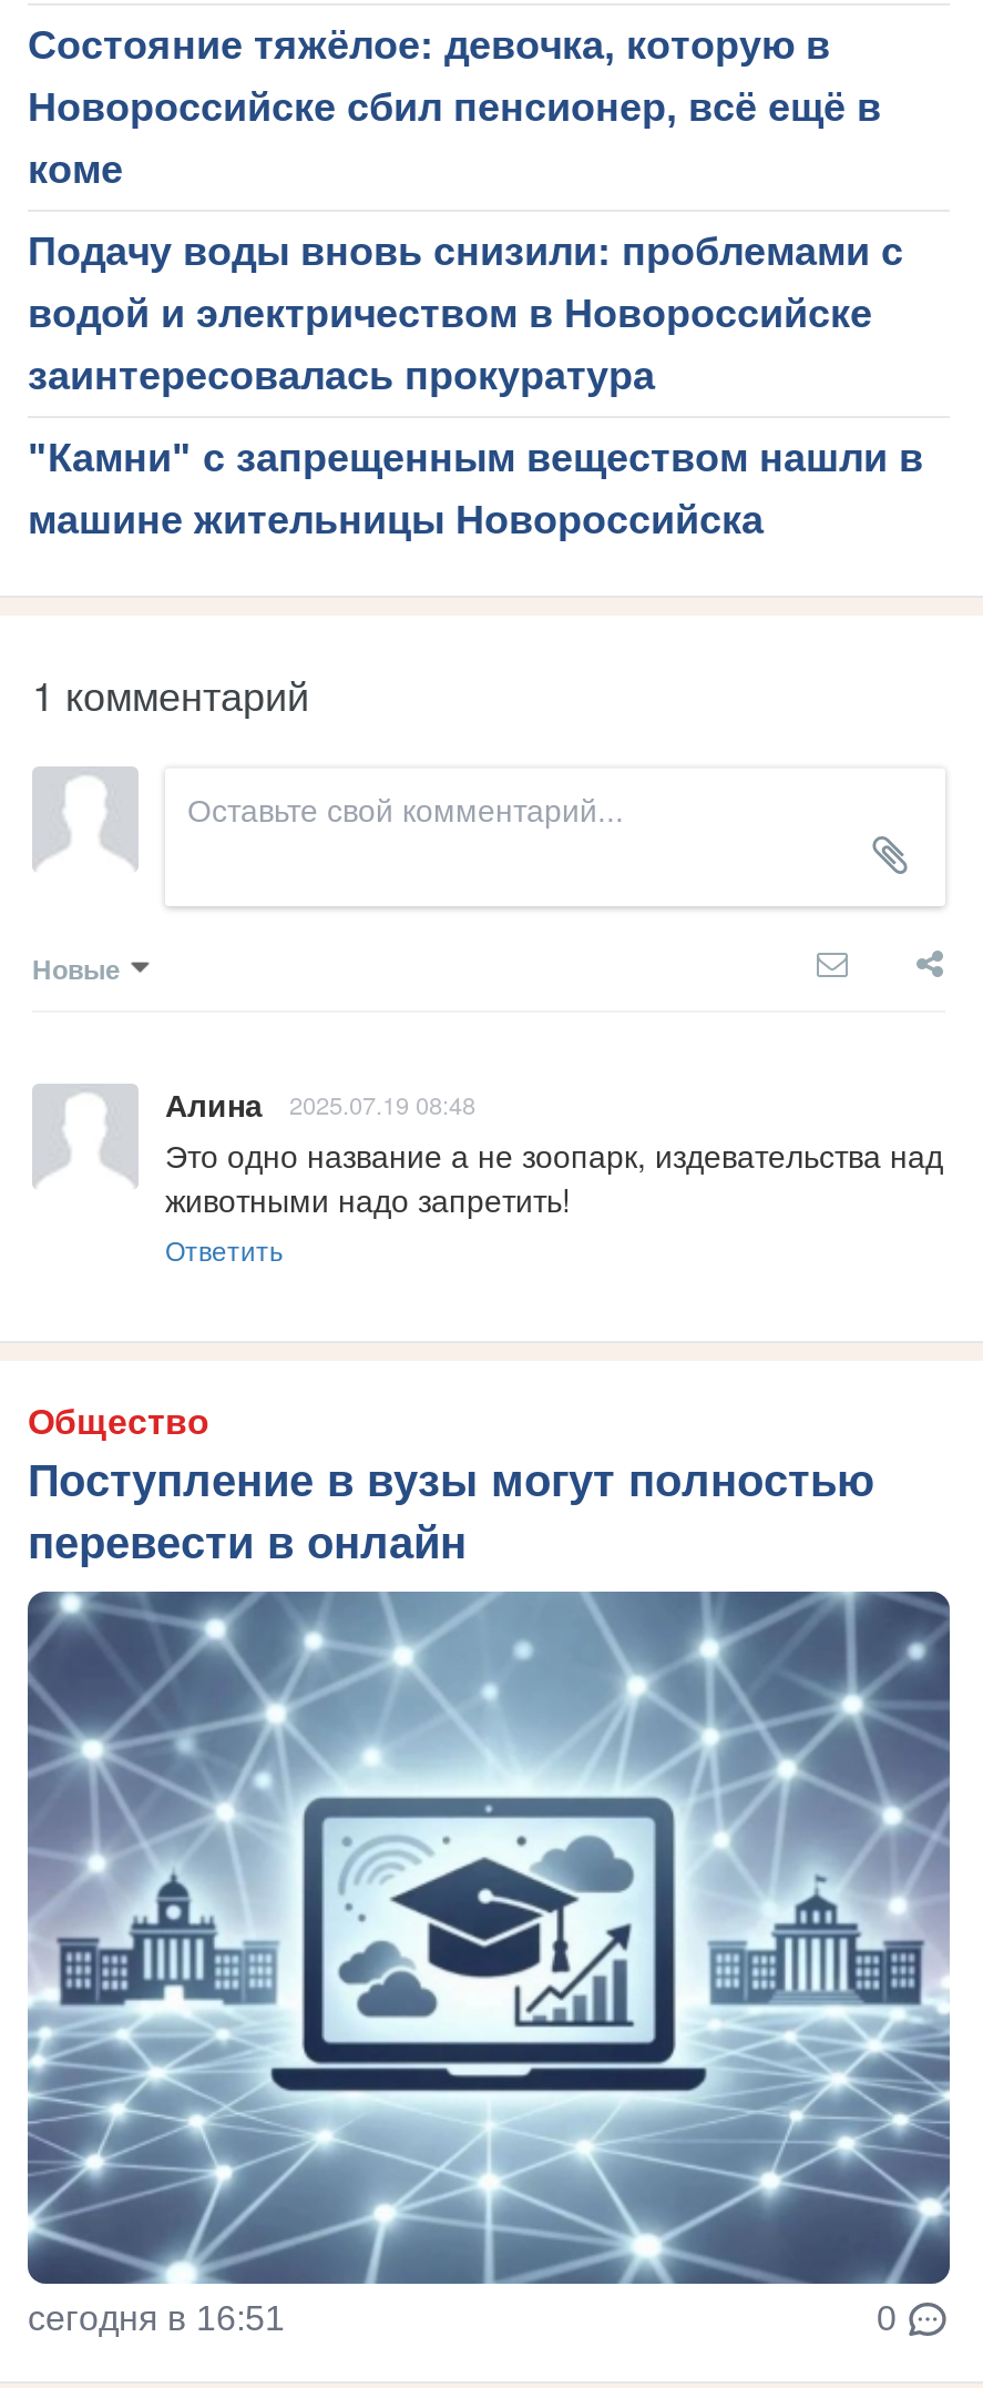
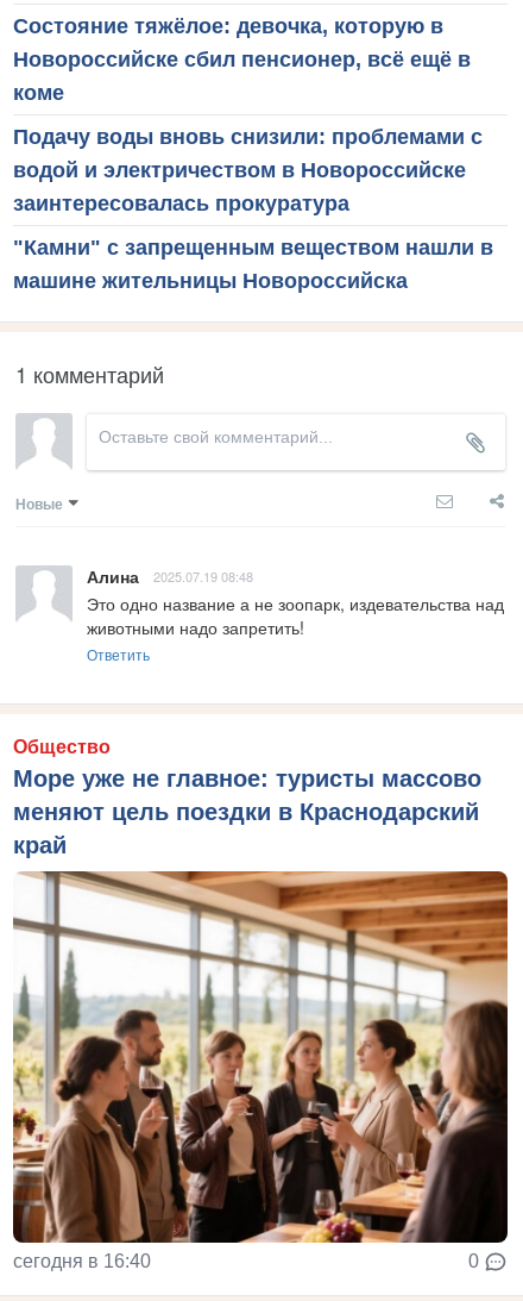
[28,1456,874,1567] Поступление в вузы могут полностью | перевести в онлайн -> [13,765,481,858] Море уже не главное: туристы массово | меняют цель поездки в Краснодарский | край
[25,1589,952,2337] [image] | сегодня в 16:51 -> [12,870,509,1271] [image] | сегодня в 16:40

